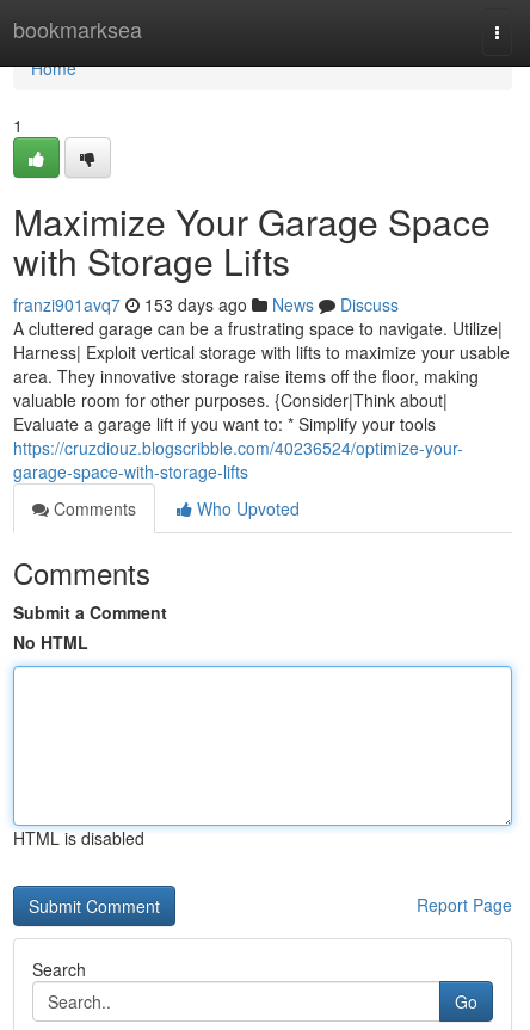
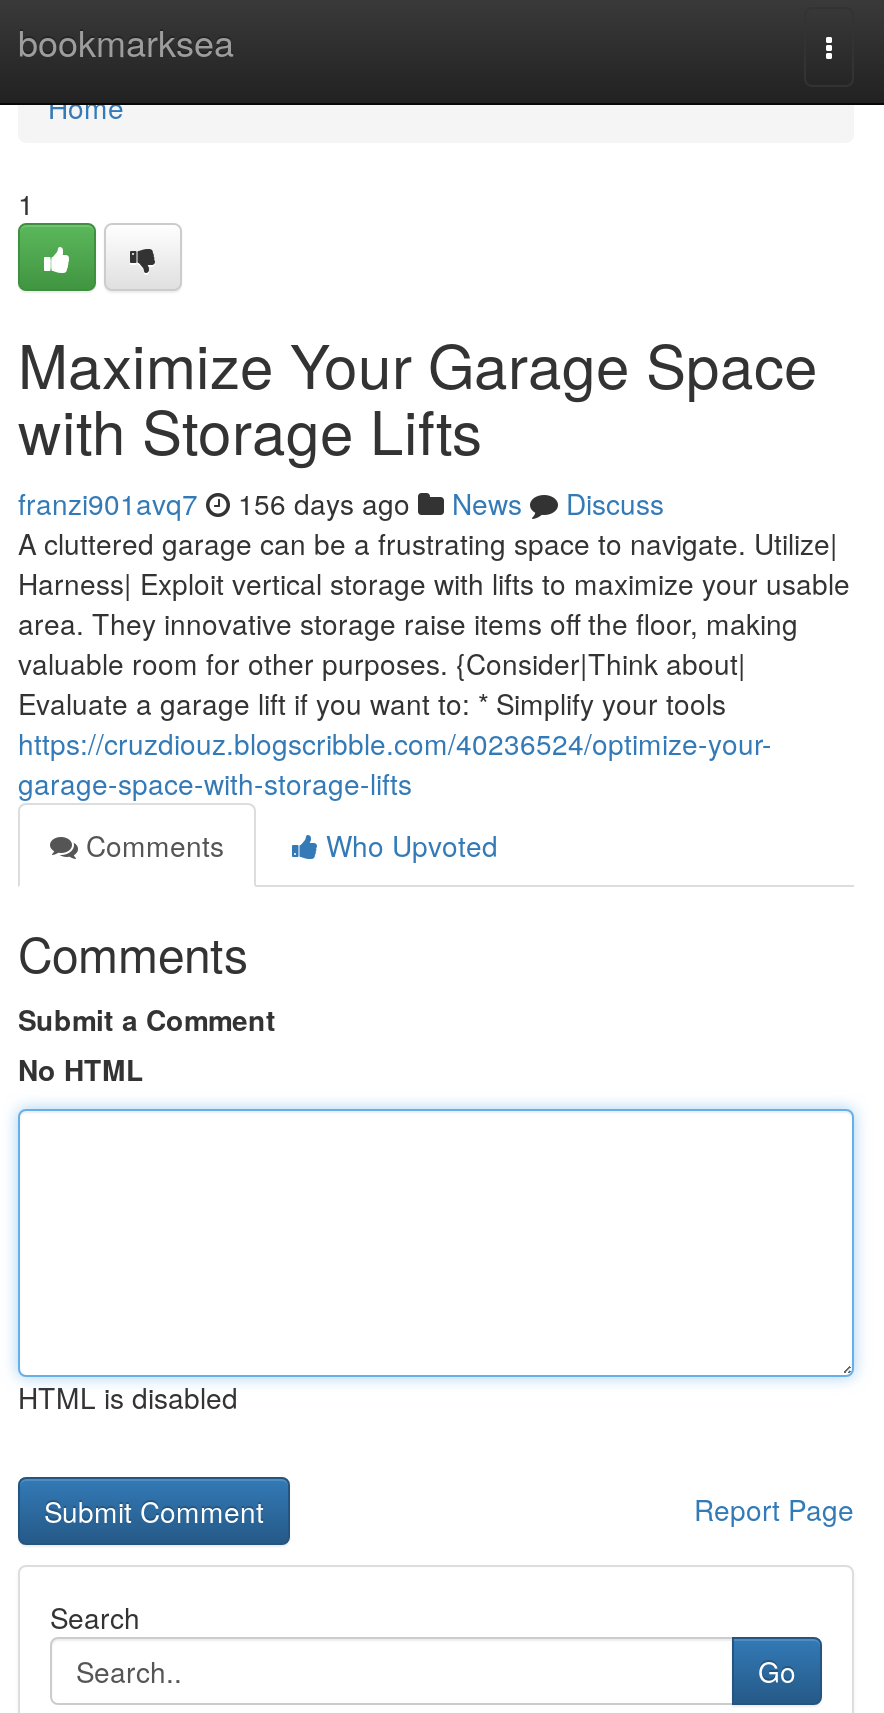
[13,292,399,316] franzi901avq7 153 days ago News Discuss -> [18,483,664,523] franzi901avq7 156 days ago News Discuss

